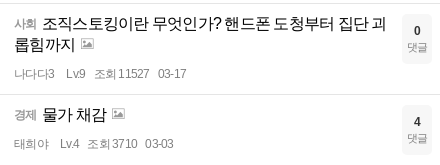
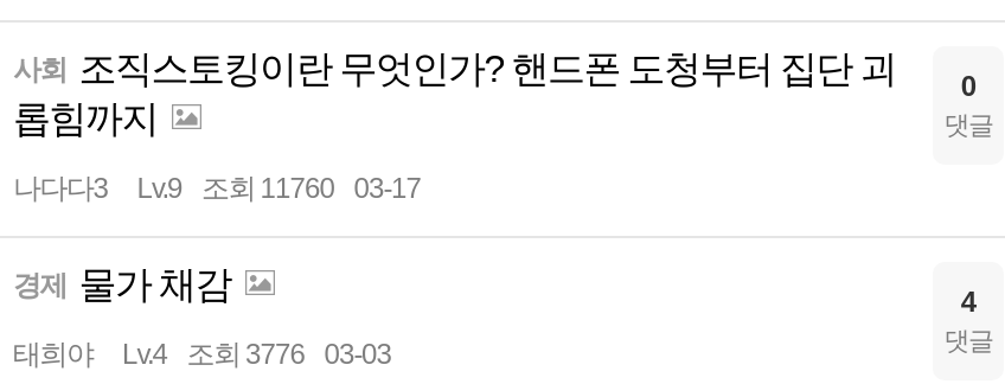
[14,67,186,81] 나다다3 Lv.9 조회 11527 03-17 -> [13,172,421,205] 나다다3 Lv.9 조회 11760 03-17
[14,137,173,151] 태희야 Lv.4 조회 3710 03-03 -> [13,338,391,371] 태희야 Lv.4 조회 3776 03-03

